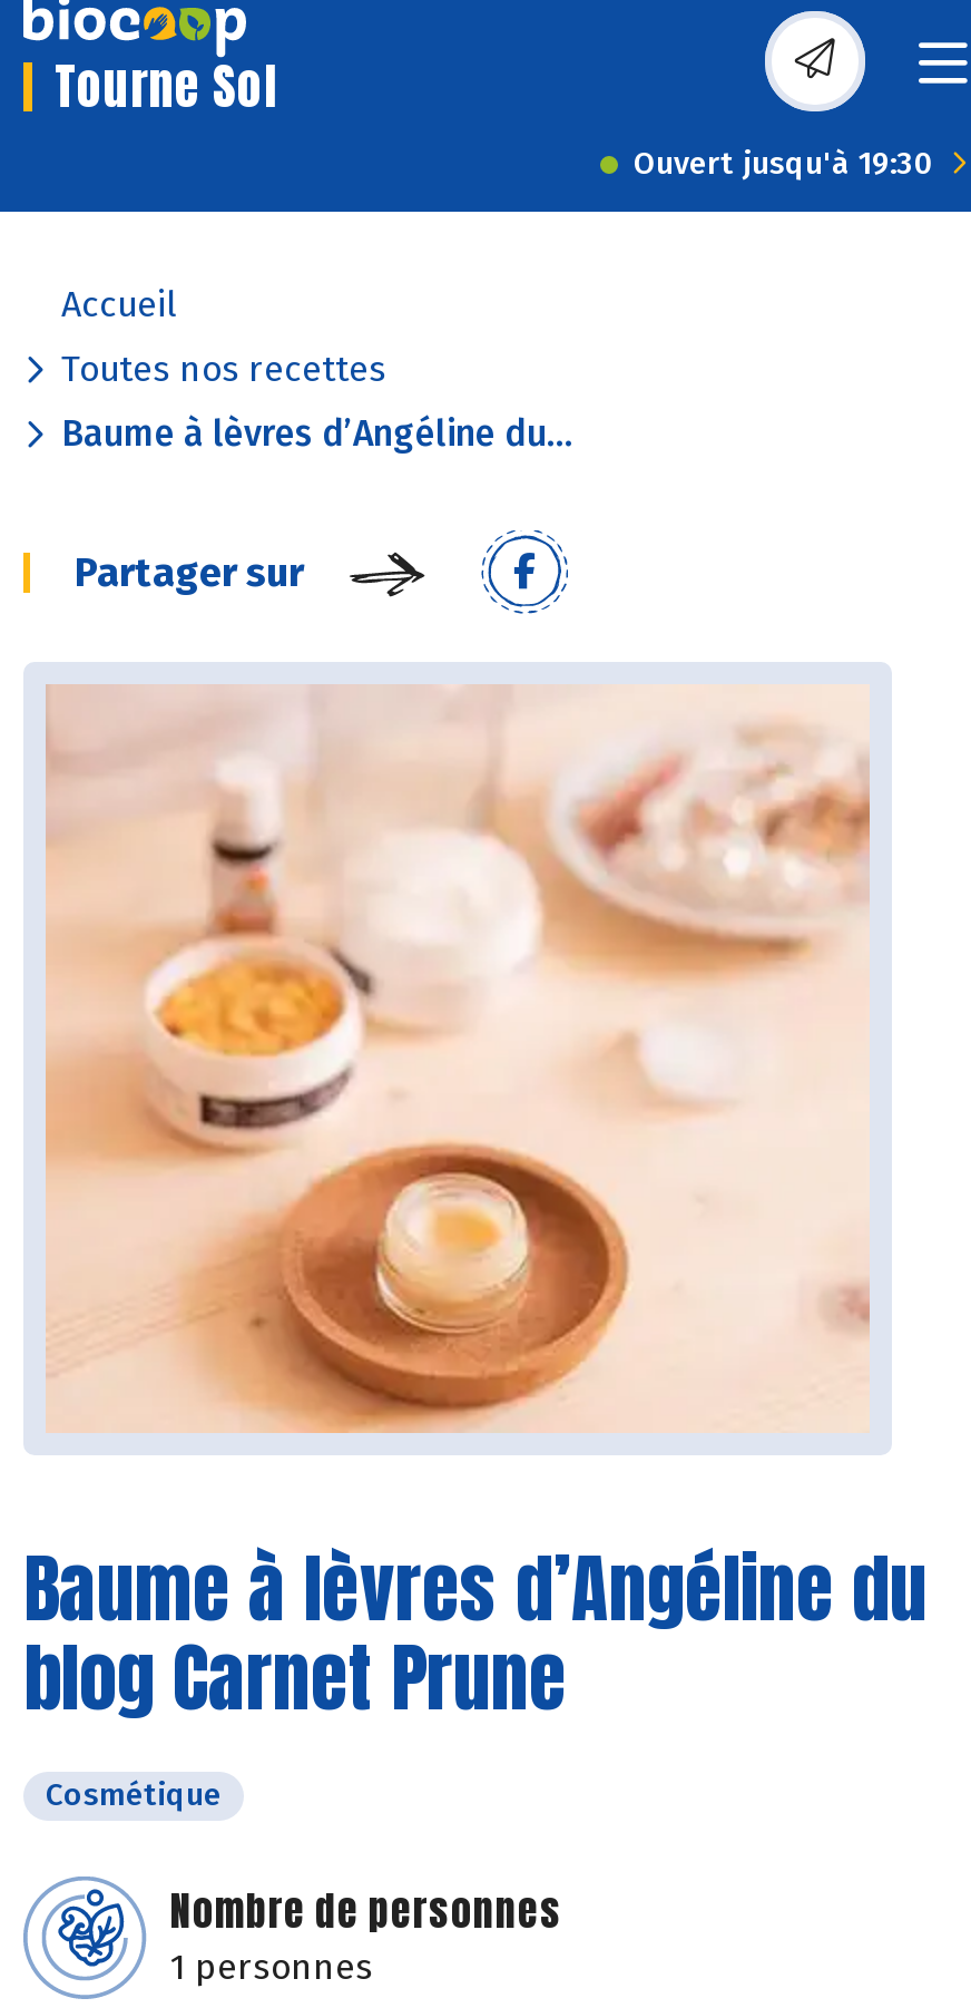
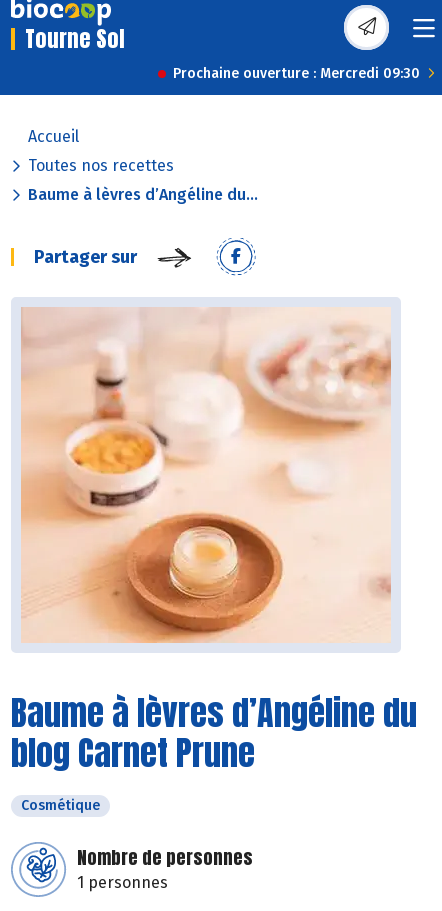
[634,145,934,183] Ouvert jusqu'à 19:30 -> [173,65,420,82] Prochaine ouverture : Mercredi 09:30

